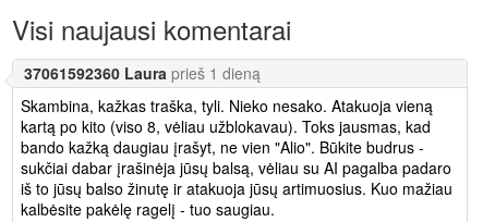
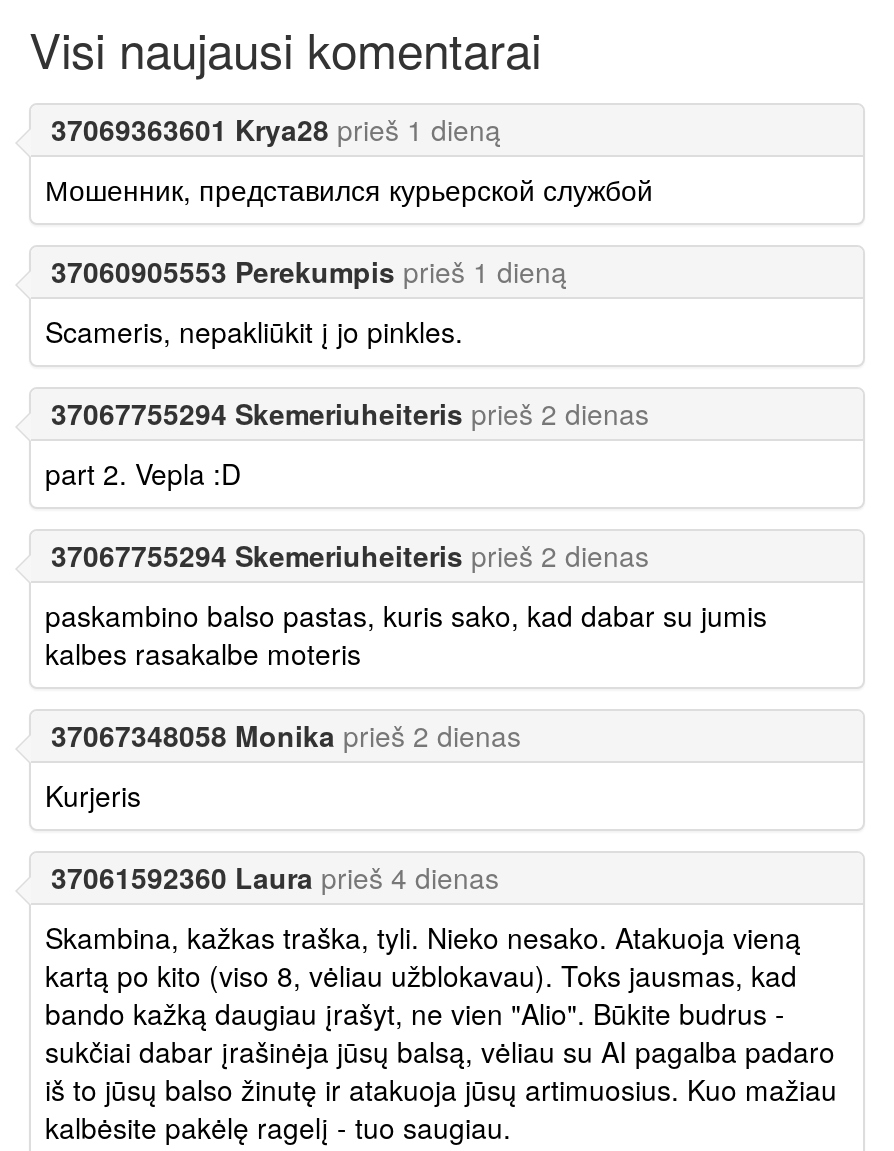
[24,61,261,83] 37061592360 Laura prieš 1 dieną -> [45,108,767,896] 37069363601 Krya28 prieš 1 dieną | Мошенник, представился курьерской службой | 37060905553 Perekumpis prieš 1 dieną | Scameris, nepakliūkit į jo pinkles. | 37067755294 Skemeriuheiteris prieš 2 dienas | part 2. Vepla :D | 37067755294 Skemeriuheiteris prieš 2 dienas | paskambino balso pastas, kuris sako, kad dabar su jumis | kalbes rasakalbe moteris | 37067348058 Monika prieš 2 dienas | Kurjeris | 37061592360 Laura prieš 4 dienas

